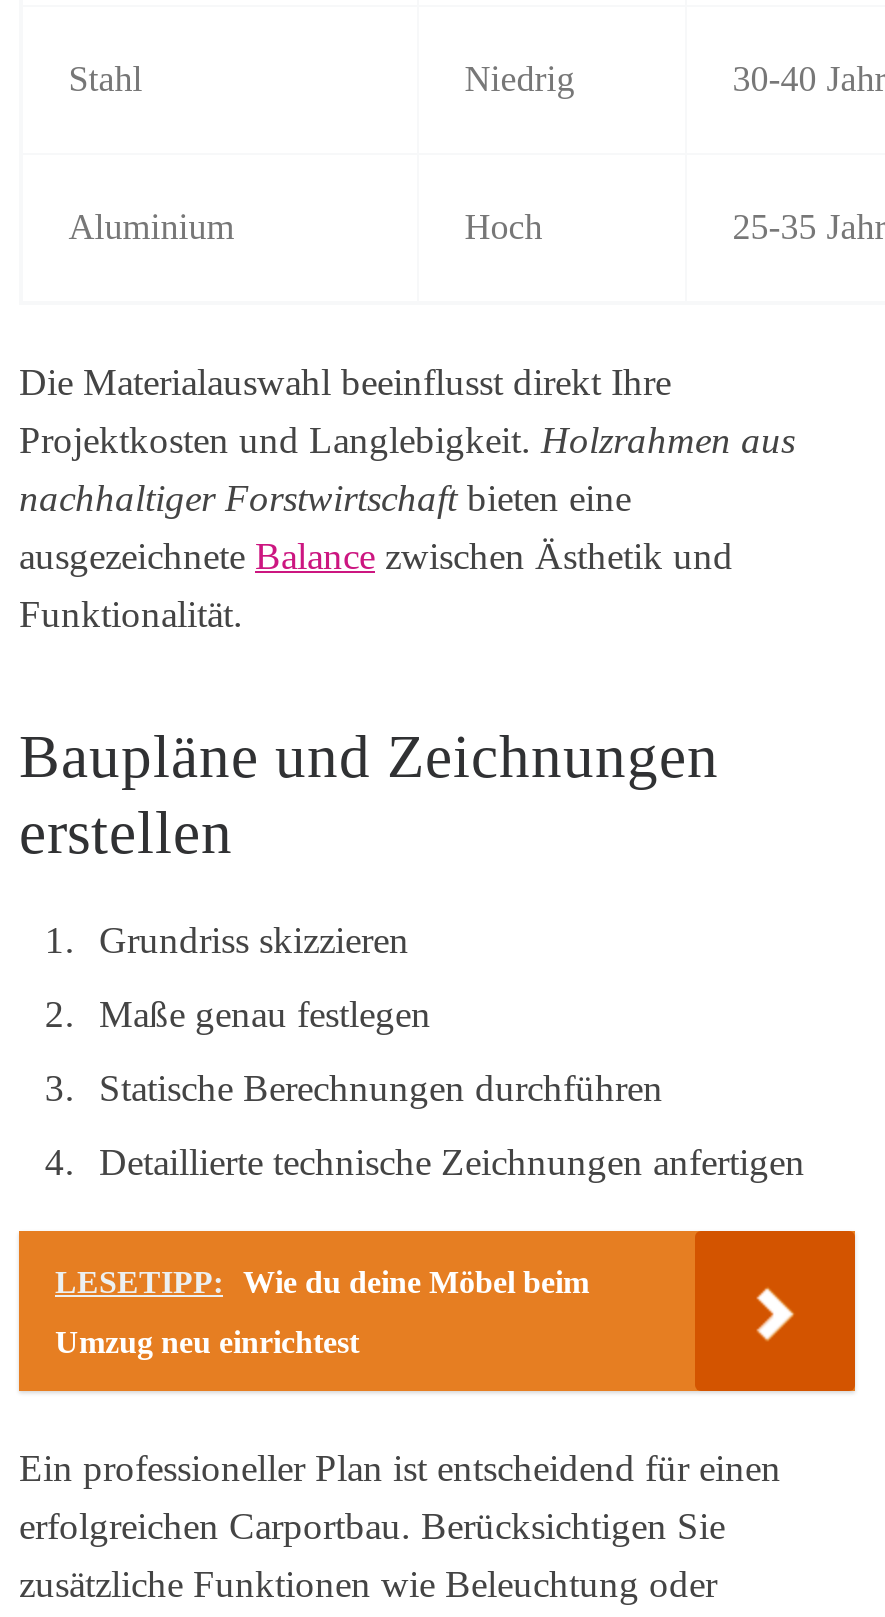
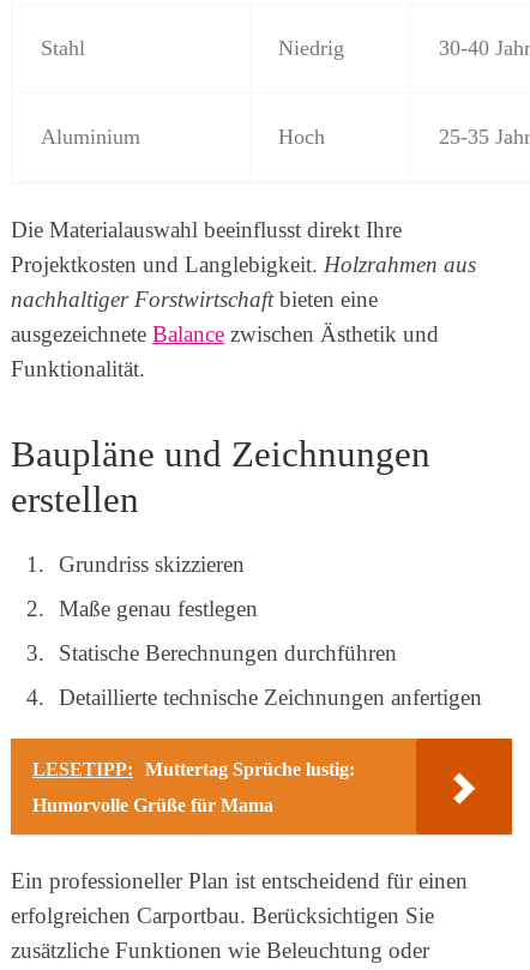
[55,1266,589,1300] LESETIPP: Wie du deine Möbel beim -> [32,760,355,780] LESETIPP: Muttertag Sprüche lustig:
[55,1326,359,1360] Umzug neu einrichtest -> [32,796,273,816] Humorvolle Grüße für Mama

